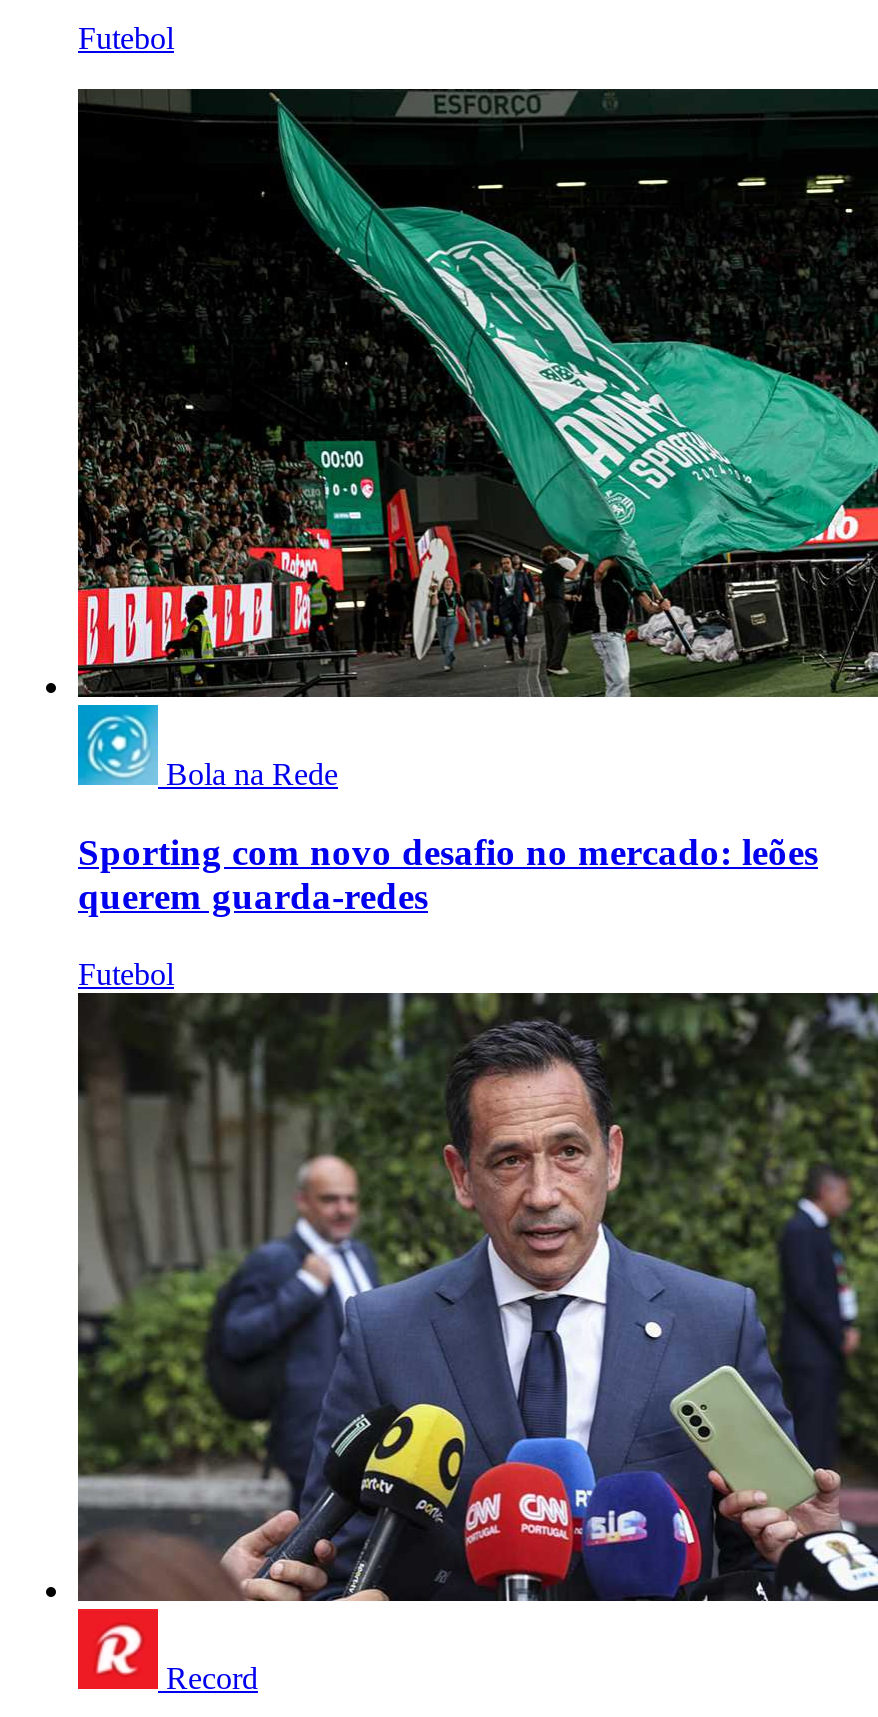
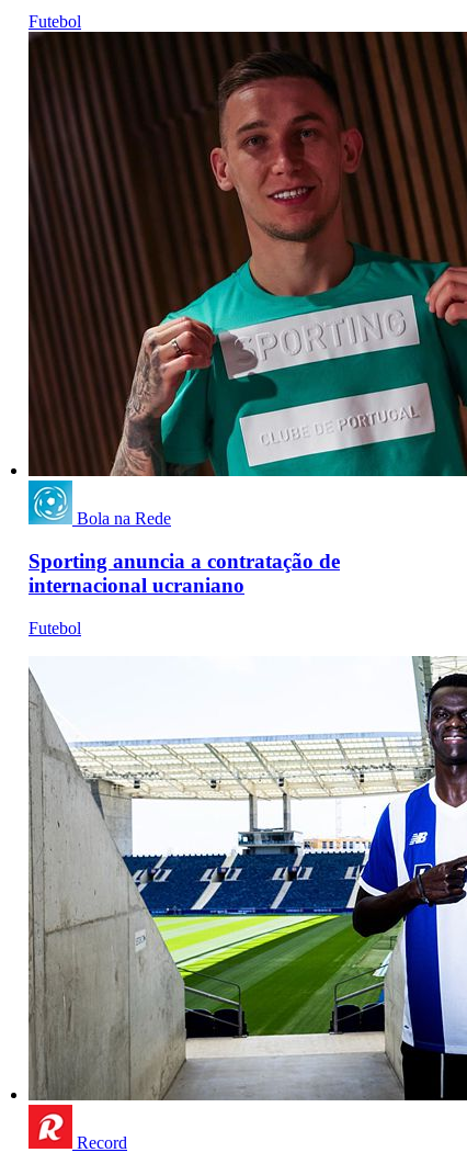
[76,56,872,708] [image] -> [27,31,464,477] [image]
[78,830,818,916] Sporting com novo desafio no mercado: leões | querem guarda-redes -> [29,550,340,597] Sporting anuncia a contratação de | internacional ucraniano
[78,990,872,1610] [image] -> [29,638,464,1101] [image]

